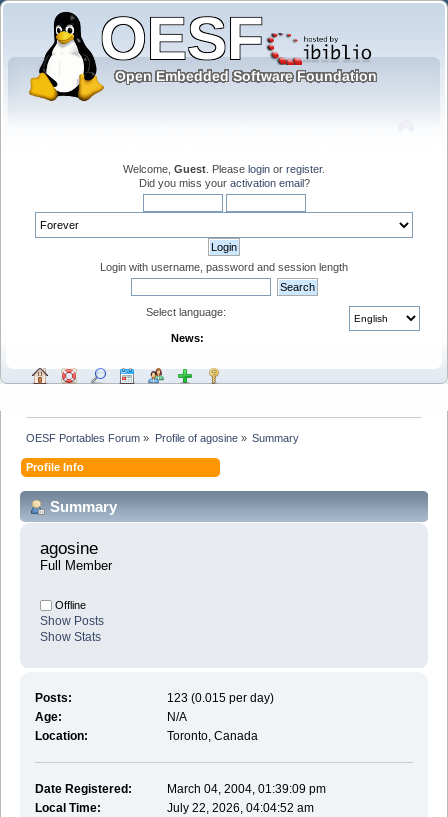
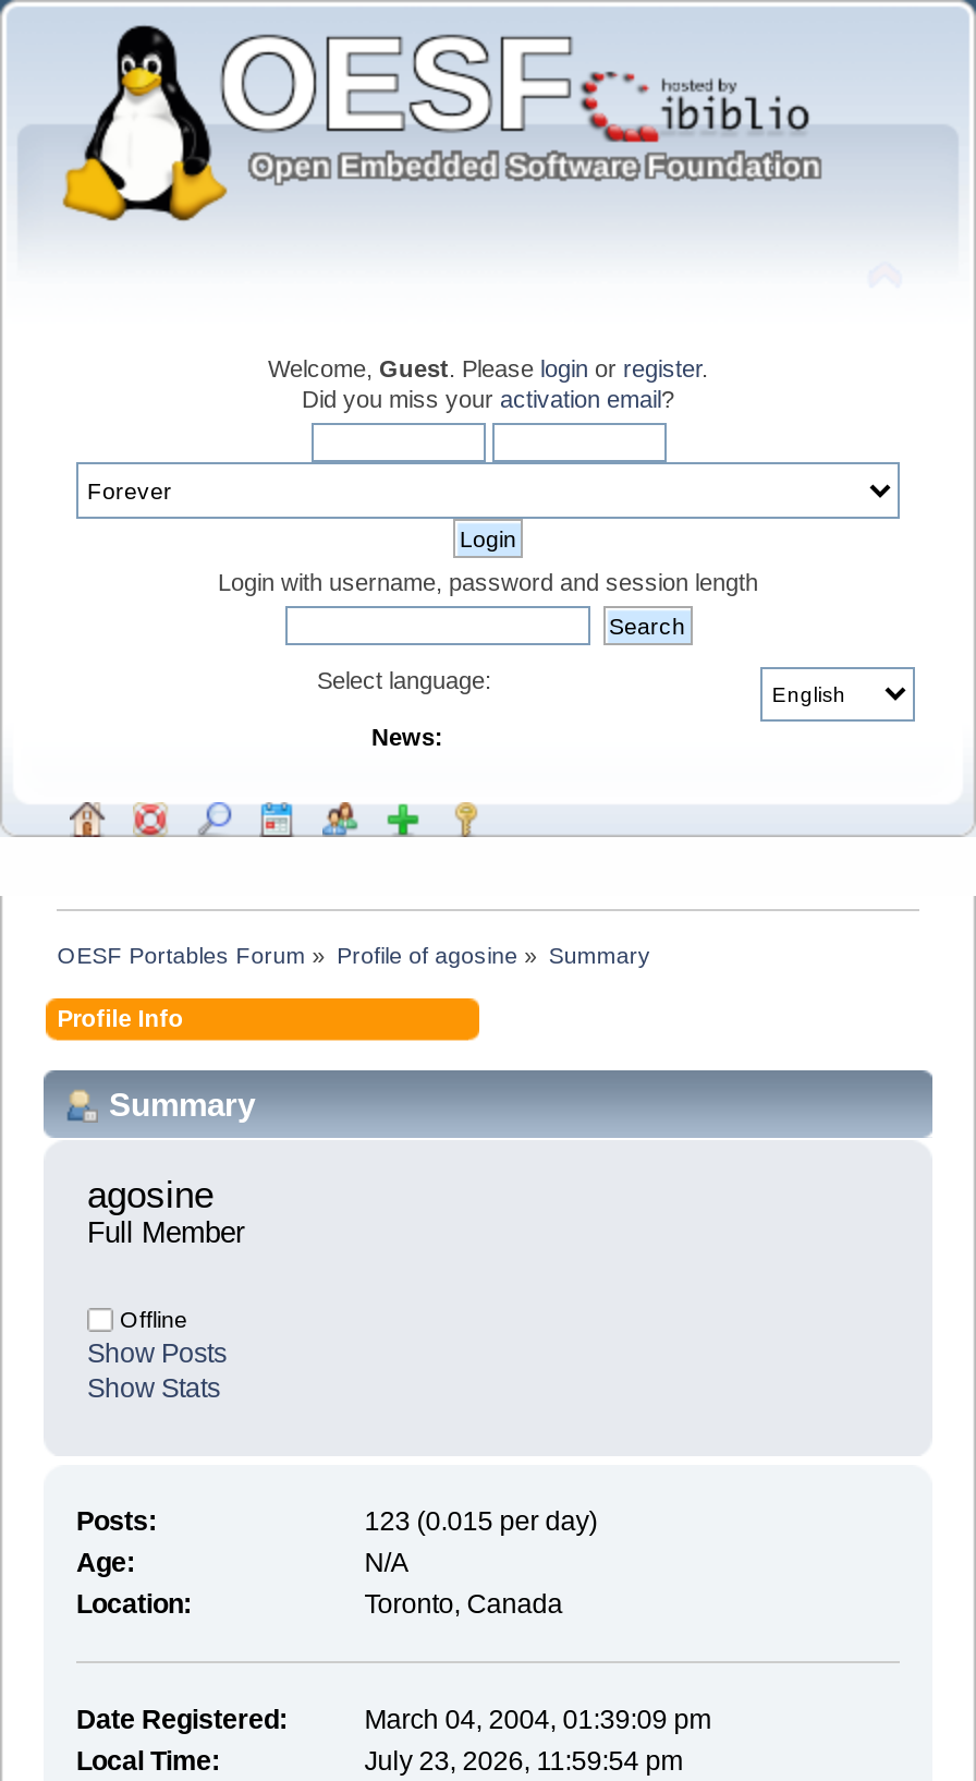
[167,801,314,815] July 22, 2026, 04:04:52 am -> [364,1745,683,1776] July 23, 2026, 11:59:54 pm

